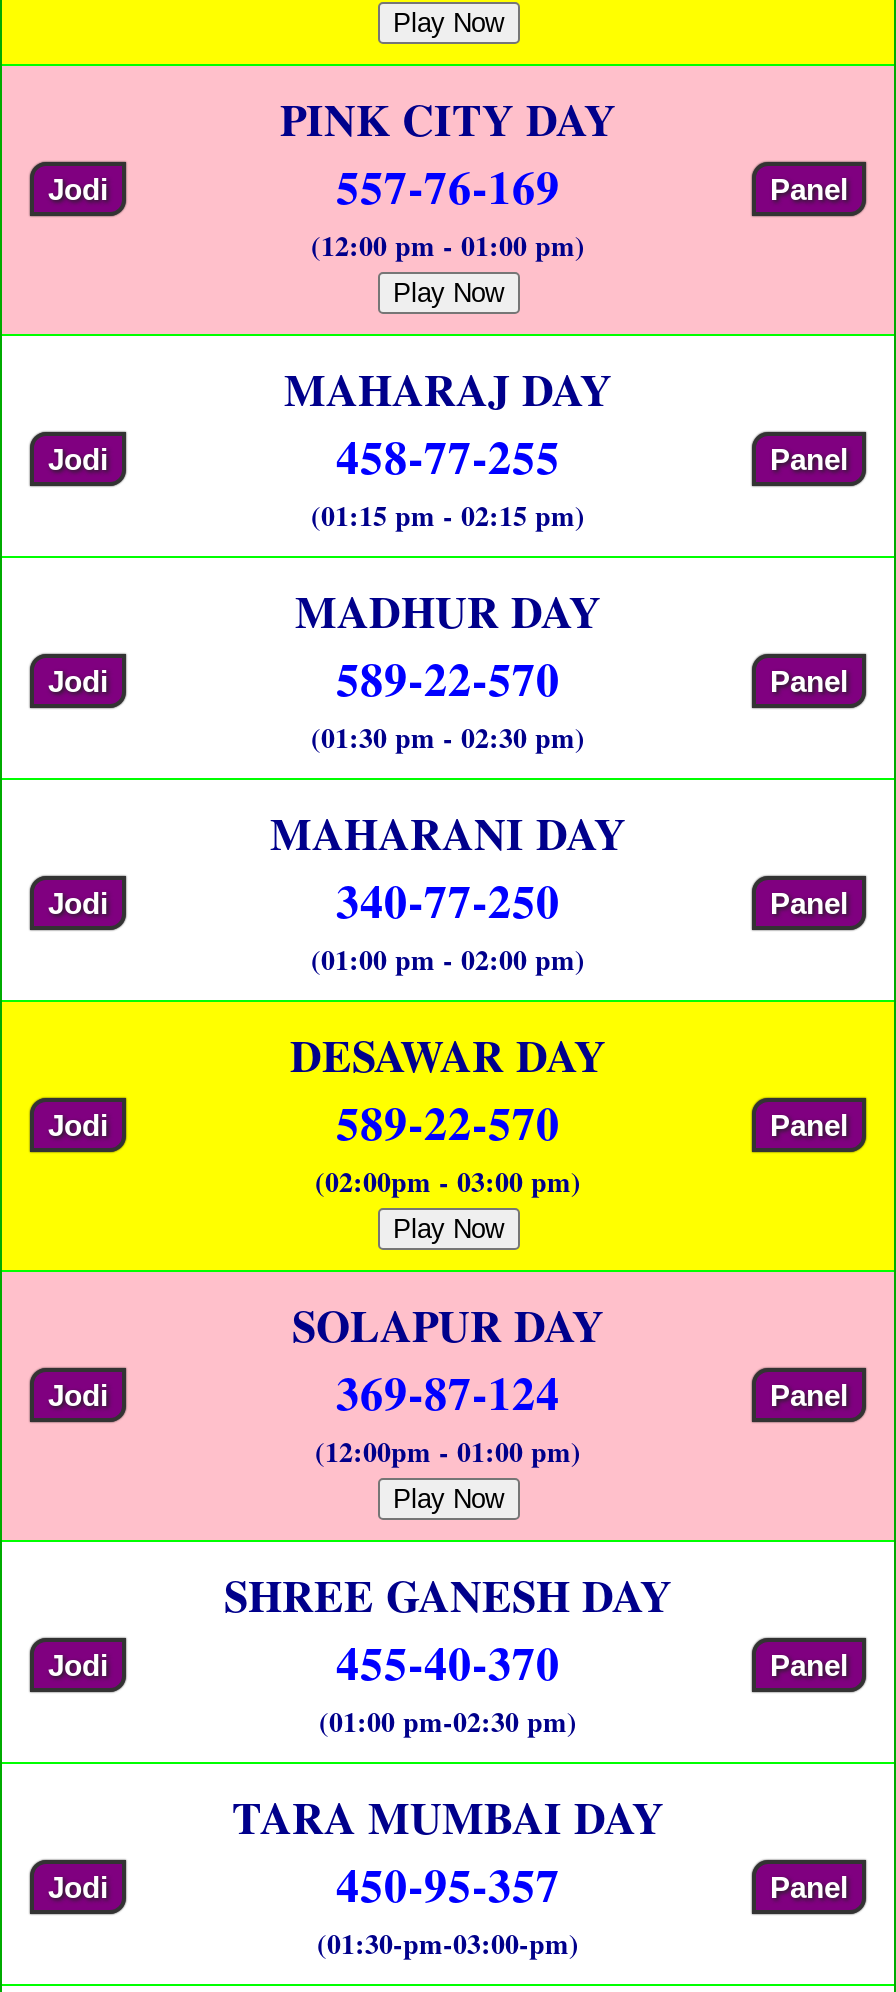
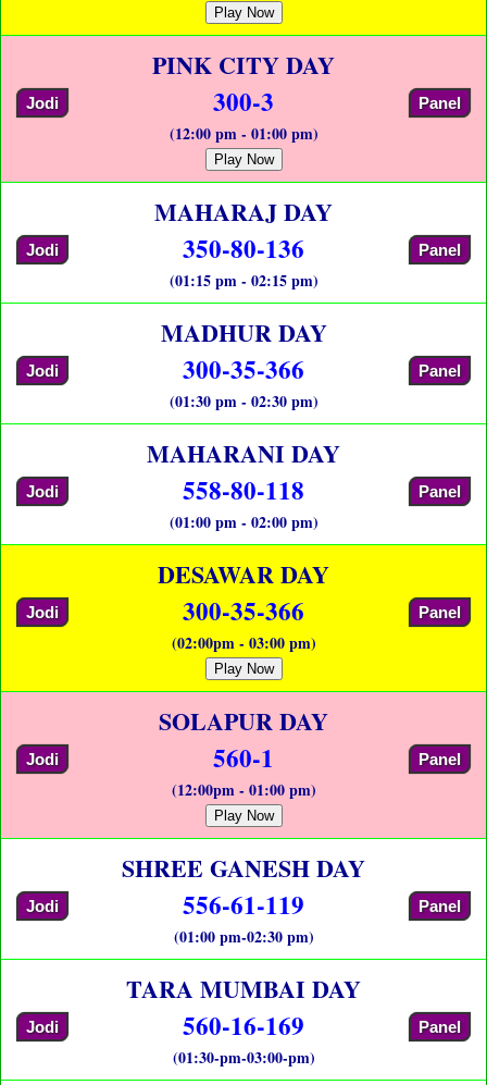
[336,152,560,220] 557-76-169 -> [213,82,274,119] 300-3
[336,422,560,490] 458-77-255 -> [183,229,304,266] 350-80-136
[336,644,560,712] 589-22-570 -> [183,350,304,387] 300-35-366
[336,866,560,934] 340-77-250 -> [183,471,304,508] 558-80-118
[336,1088,560,1156] 589-22-570 -> [183,592,304,629] 300-35-366
[336,1358,560,1426] 369-87-124 -> [213,739,274,776] 560-1
[336,1628,560,1696] 455-40-370 -> [183,886,304,923] 556-61-119
[336,1850,560,1918] 450-95-357 -> [183,1006,304,1043] 560-16-169

